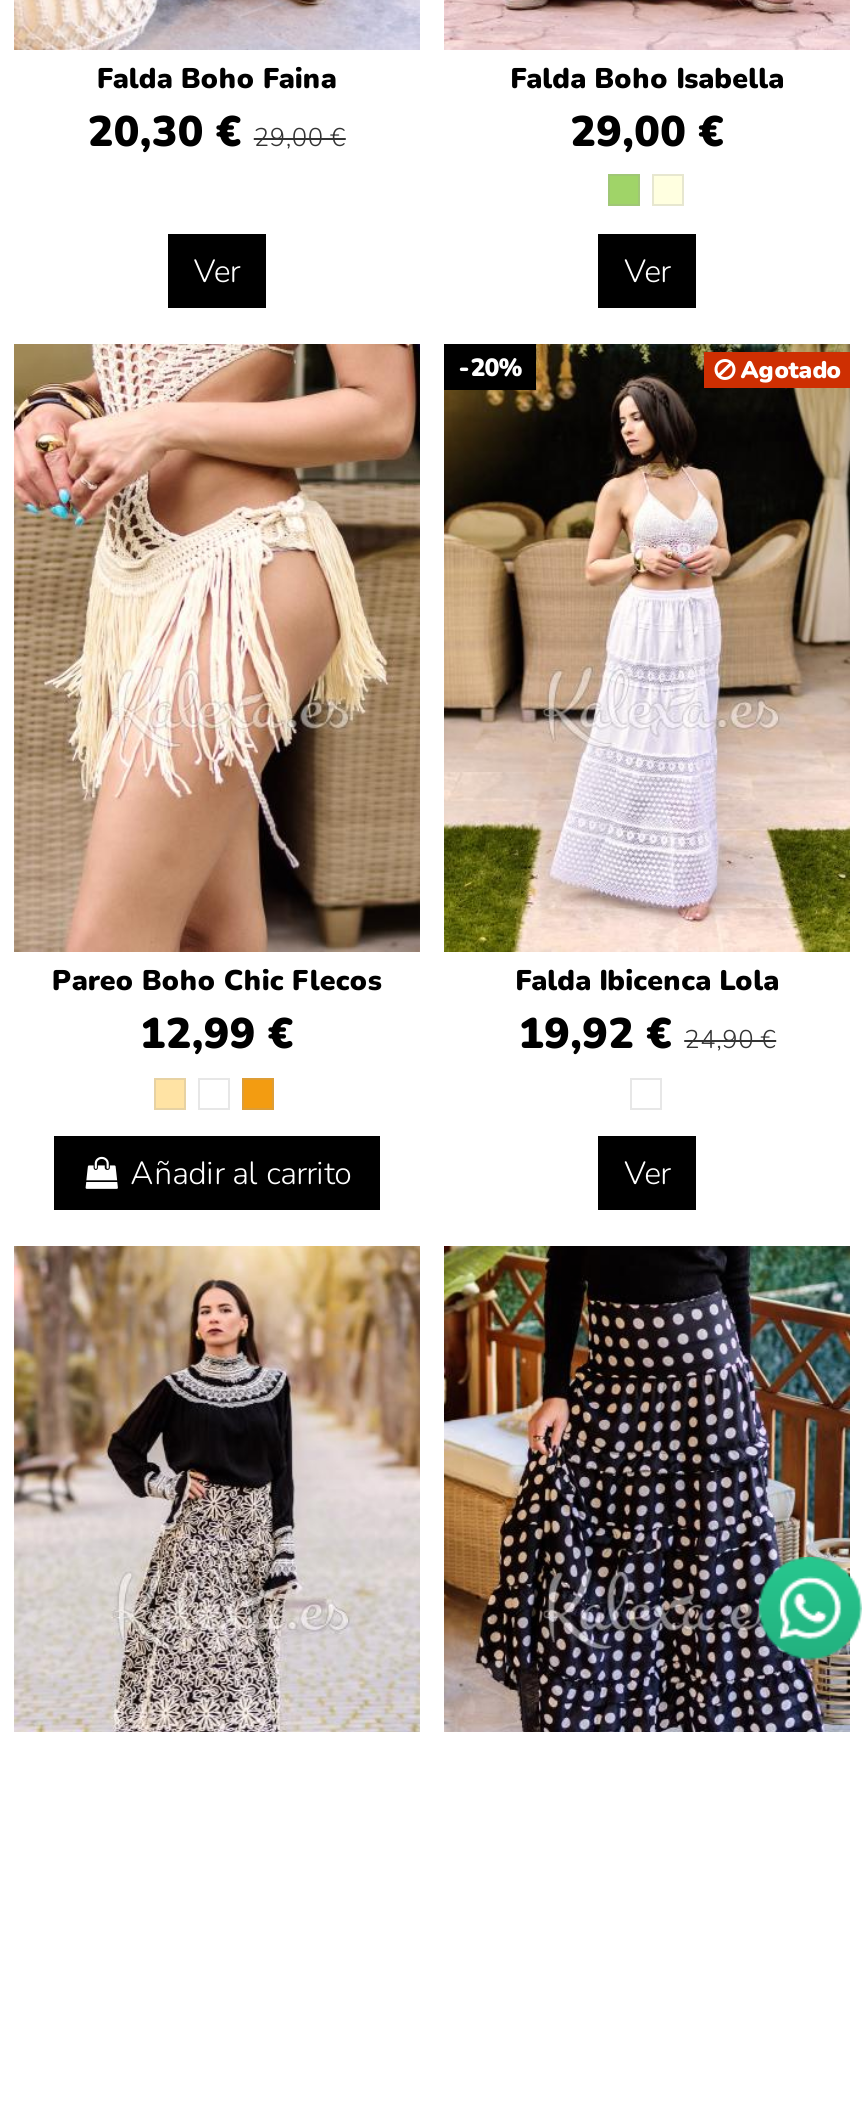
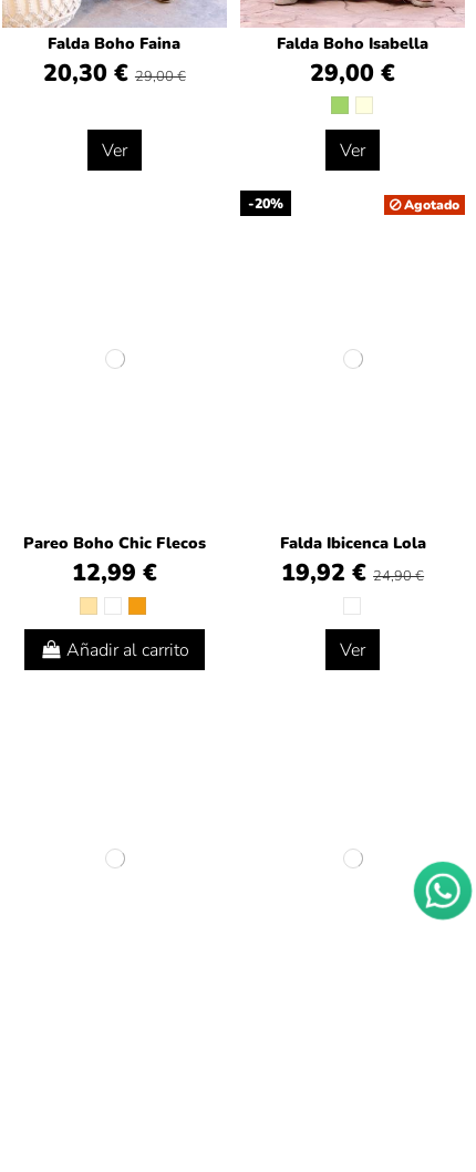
[12,342,422,954] [image] -> none
[442,342,852,954] [image] -> none
[12,1244,422,1734] [image] -> none
[442,1244,852,1734] [image] -> none

